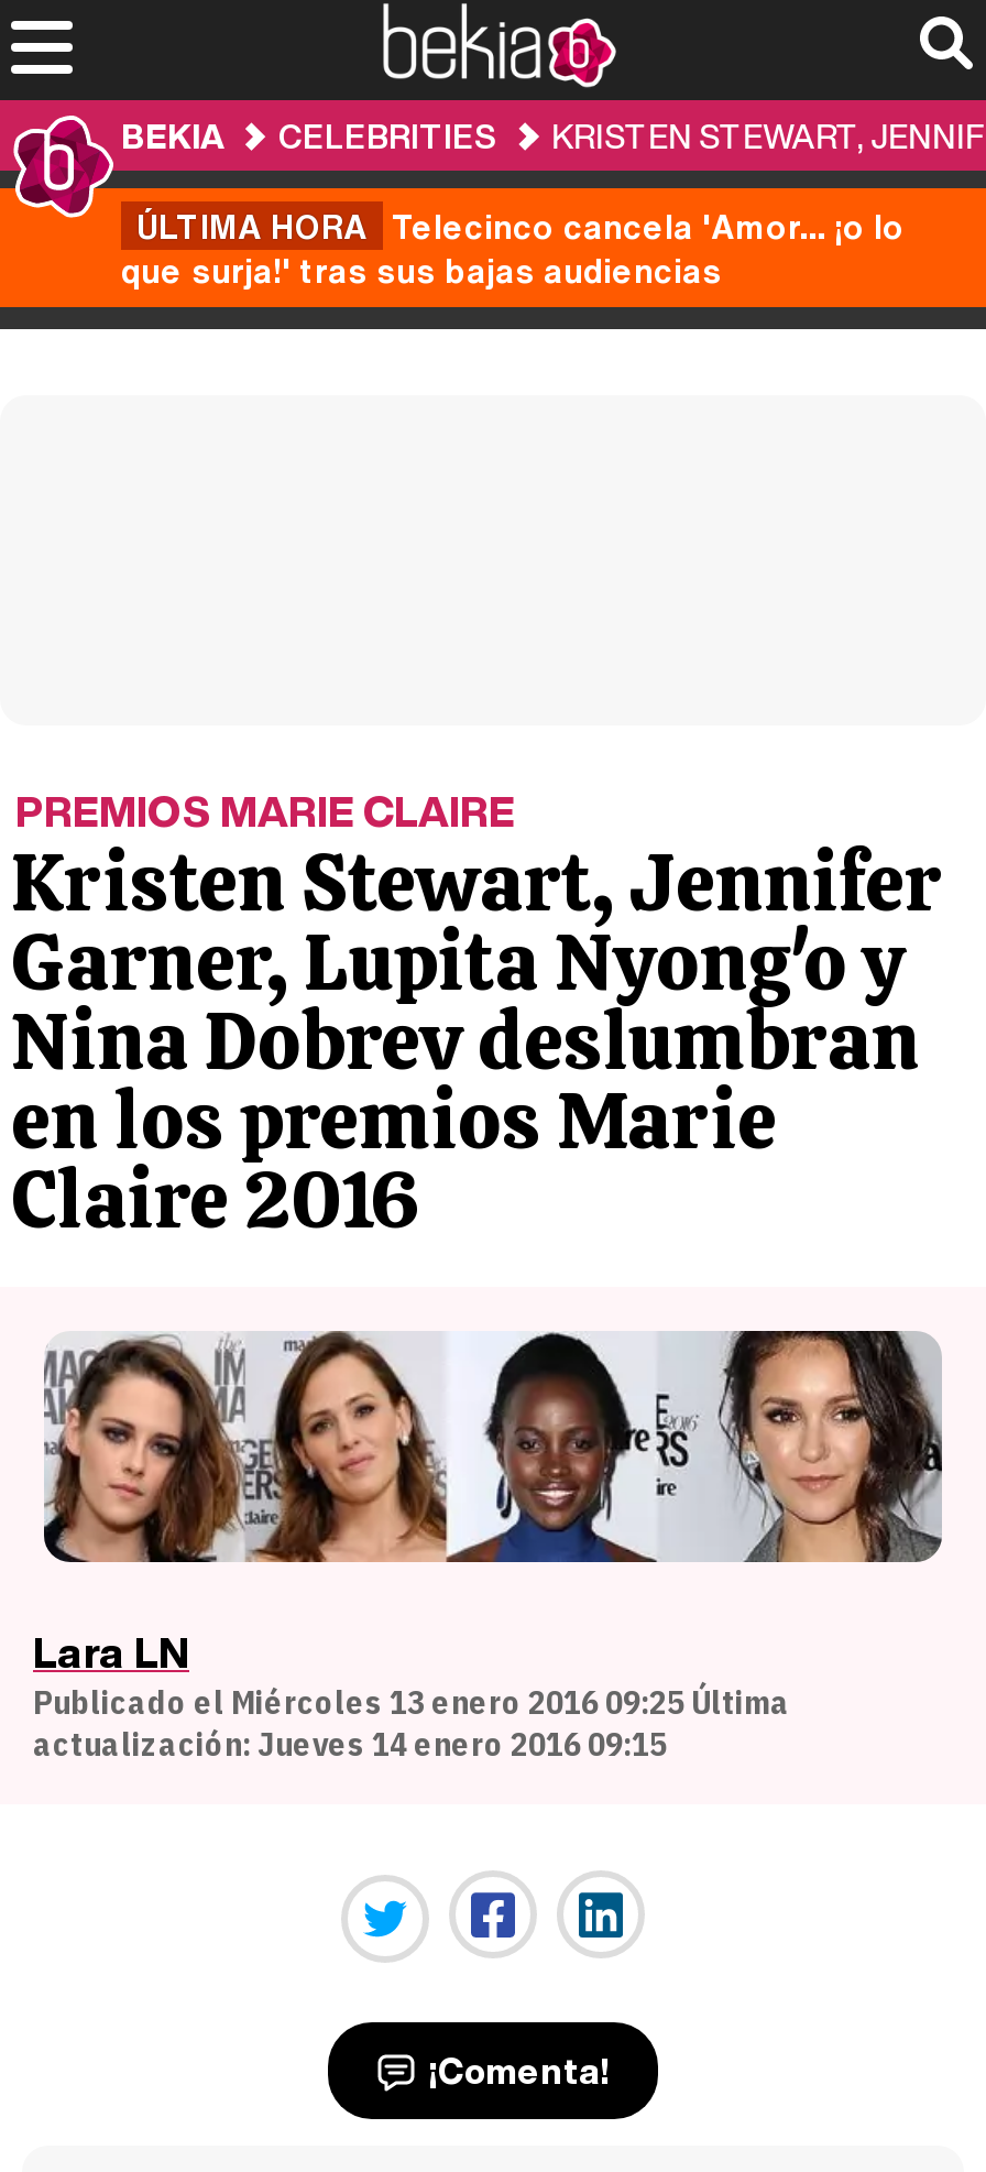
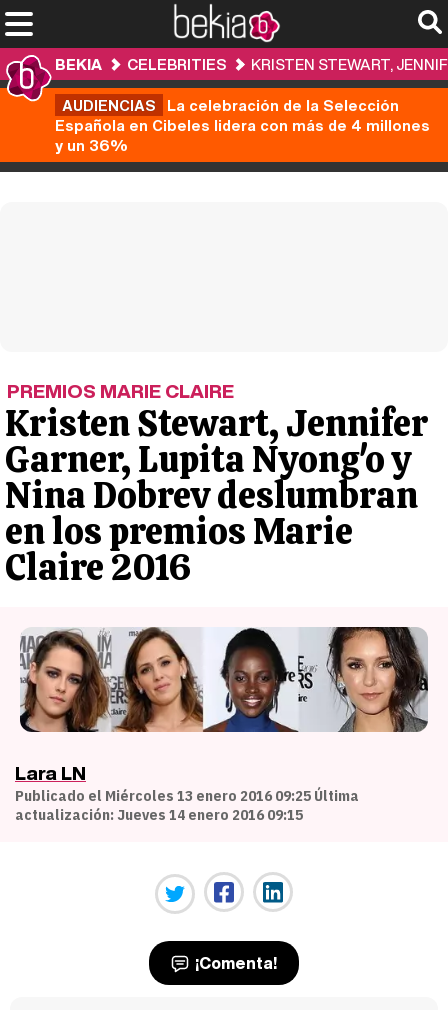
[121,201,905,294] ÚLTIMA HORA Telecinco cancela 'Amor... ¡o lo | que surja!' tras sus bajas audiencias -> [55,94,430,156] AUDIENCIAS La celebración de la Selección | Española en Cibeles lidera con más de 4 millones | y un 36%

